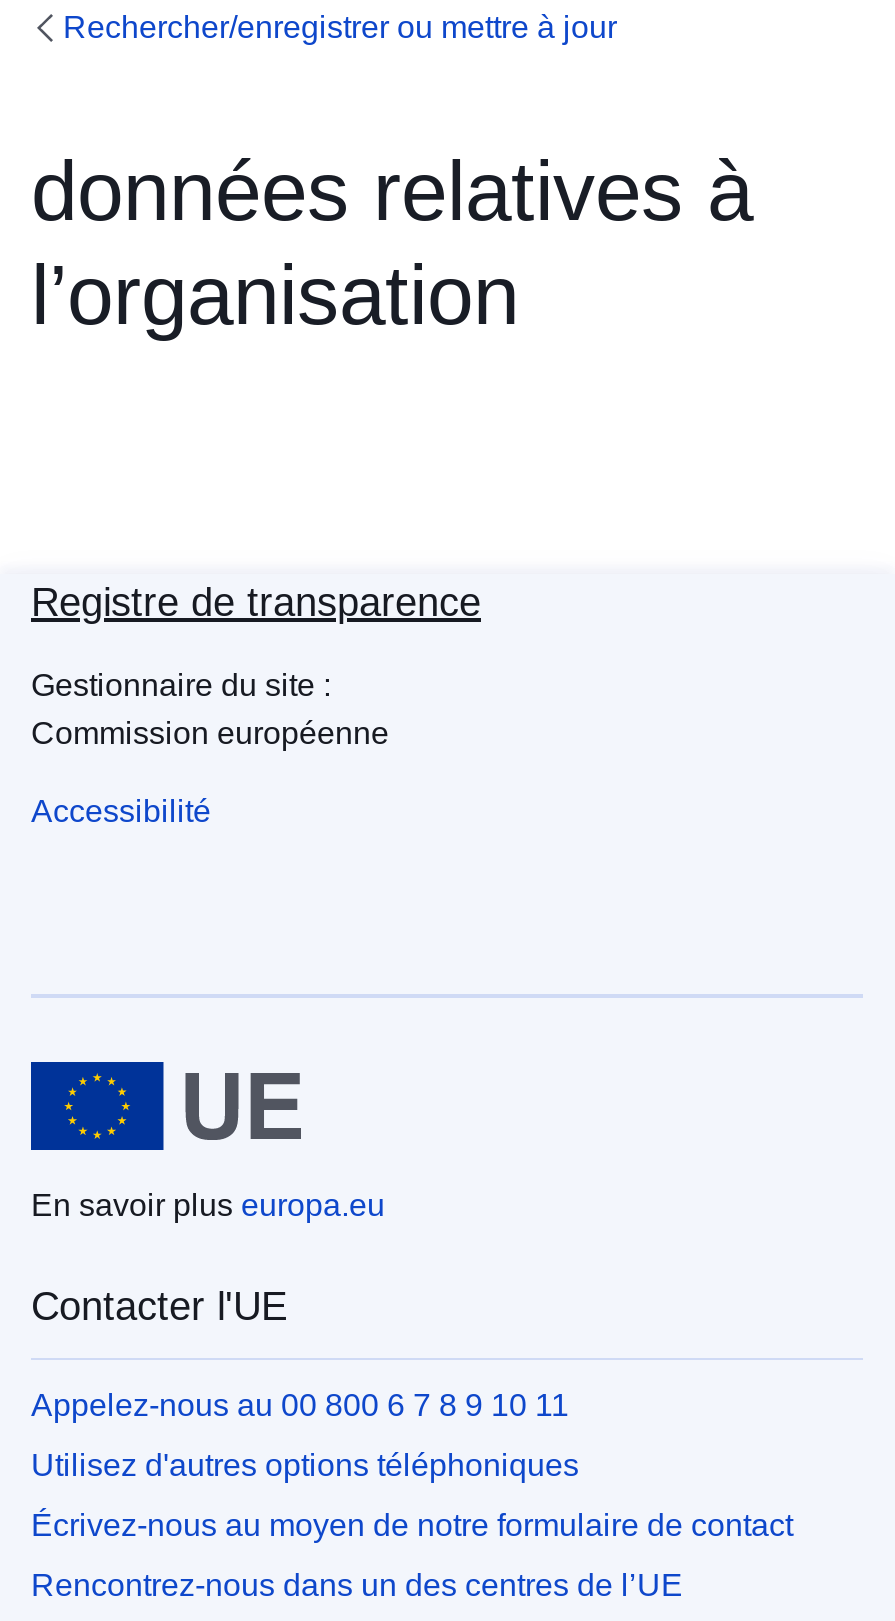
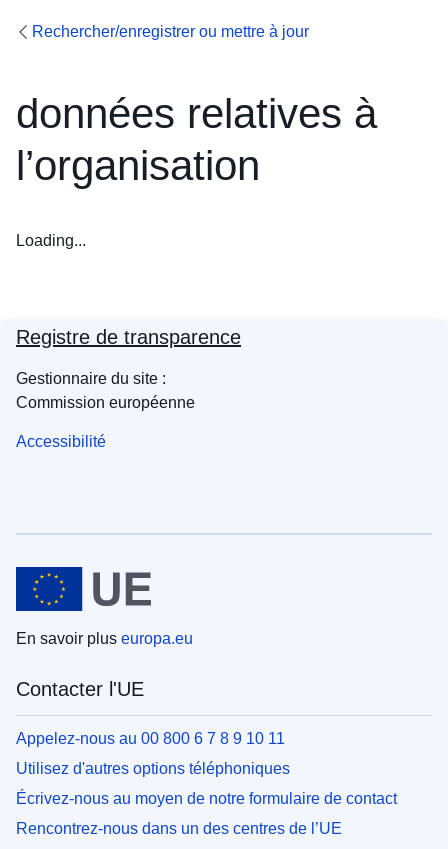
none -> [16,232,86,249] Loading...

